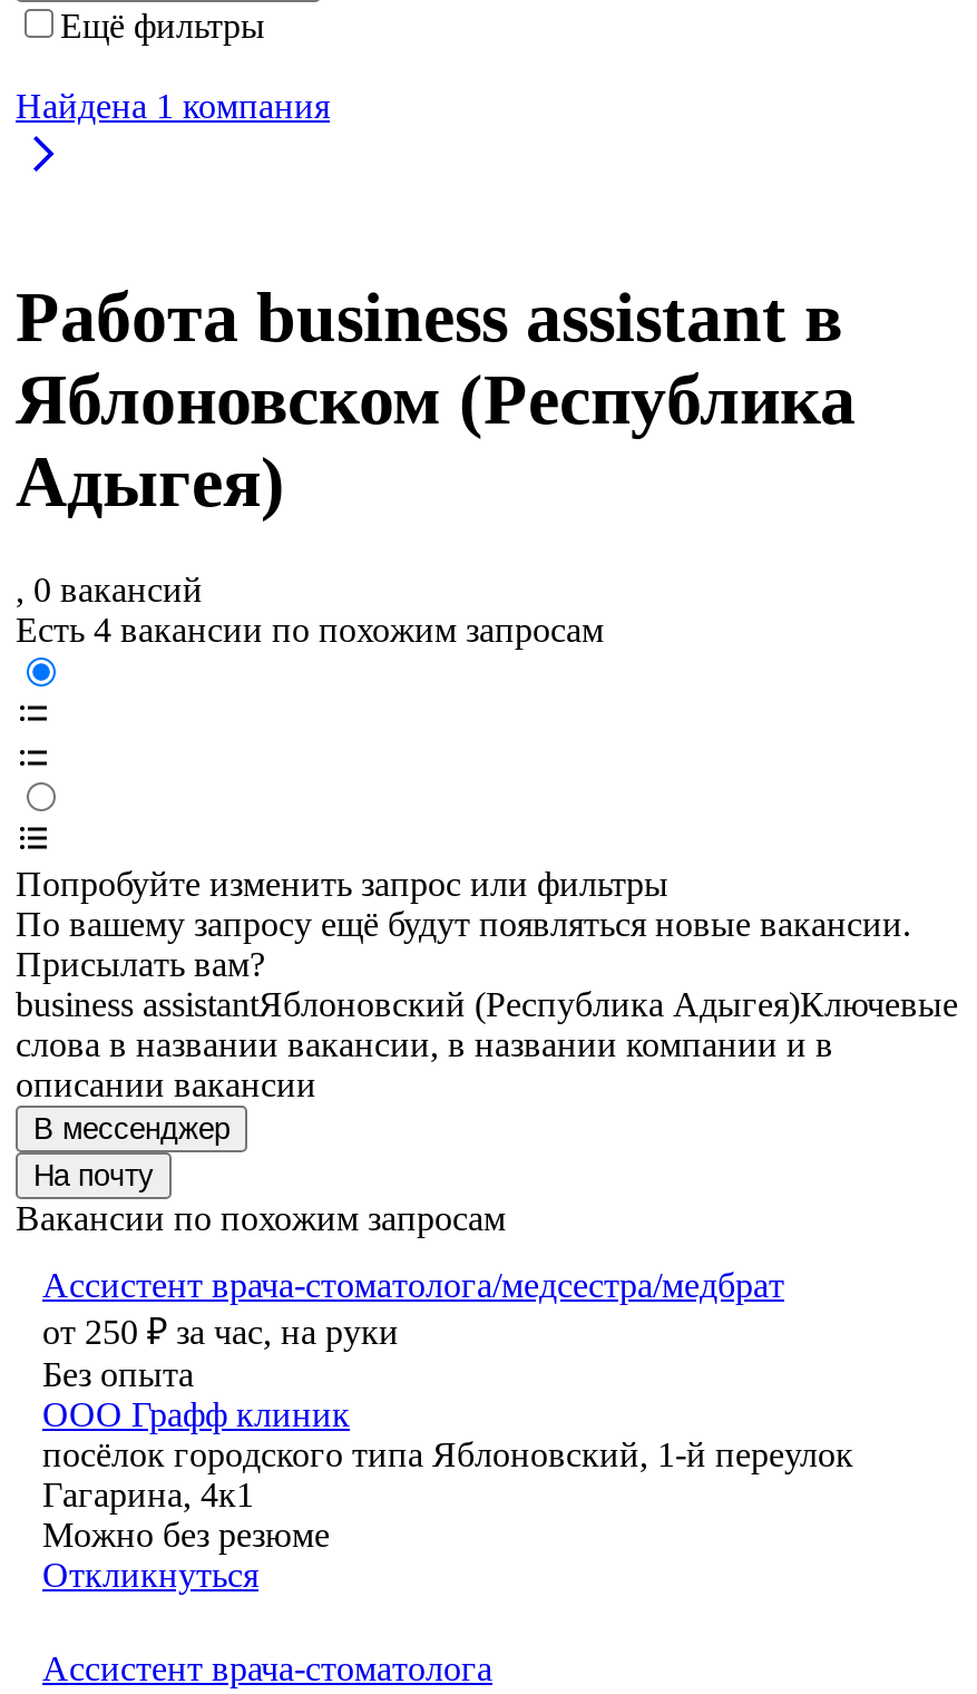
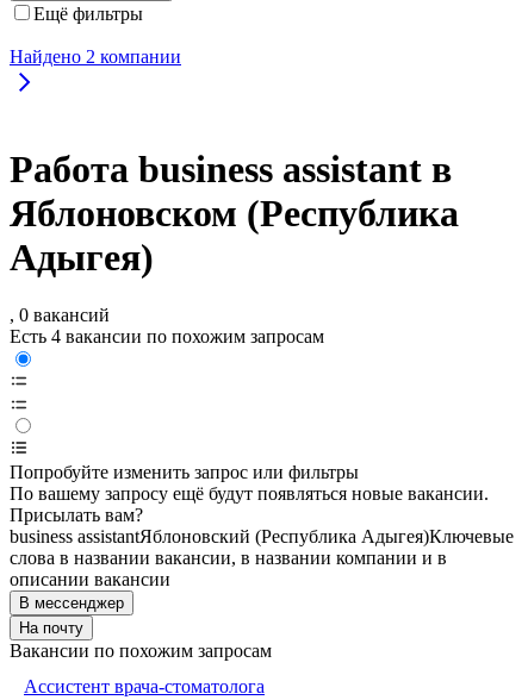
[16,86,330,124] Найдена 1 компания -> [10,46,181,66] Найдено 2 компании
[42,1267,853,1595] Ассистент врача-стоматолога/медсестра/медбрат | от 250 ₽ за час, на руки | Без опыта | ООО Графф клиник | посёлок городского типа Яблоновский, 1-й переулок | Гагарина, 4к1 | Можно без резюме | Откликнуться -> none

